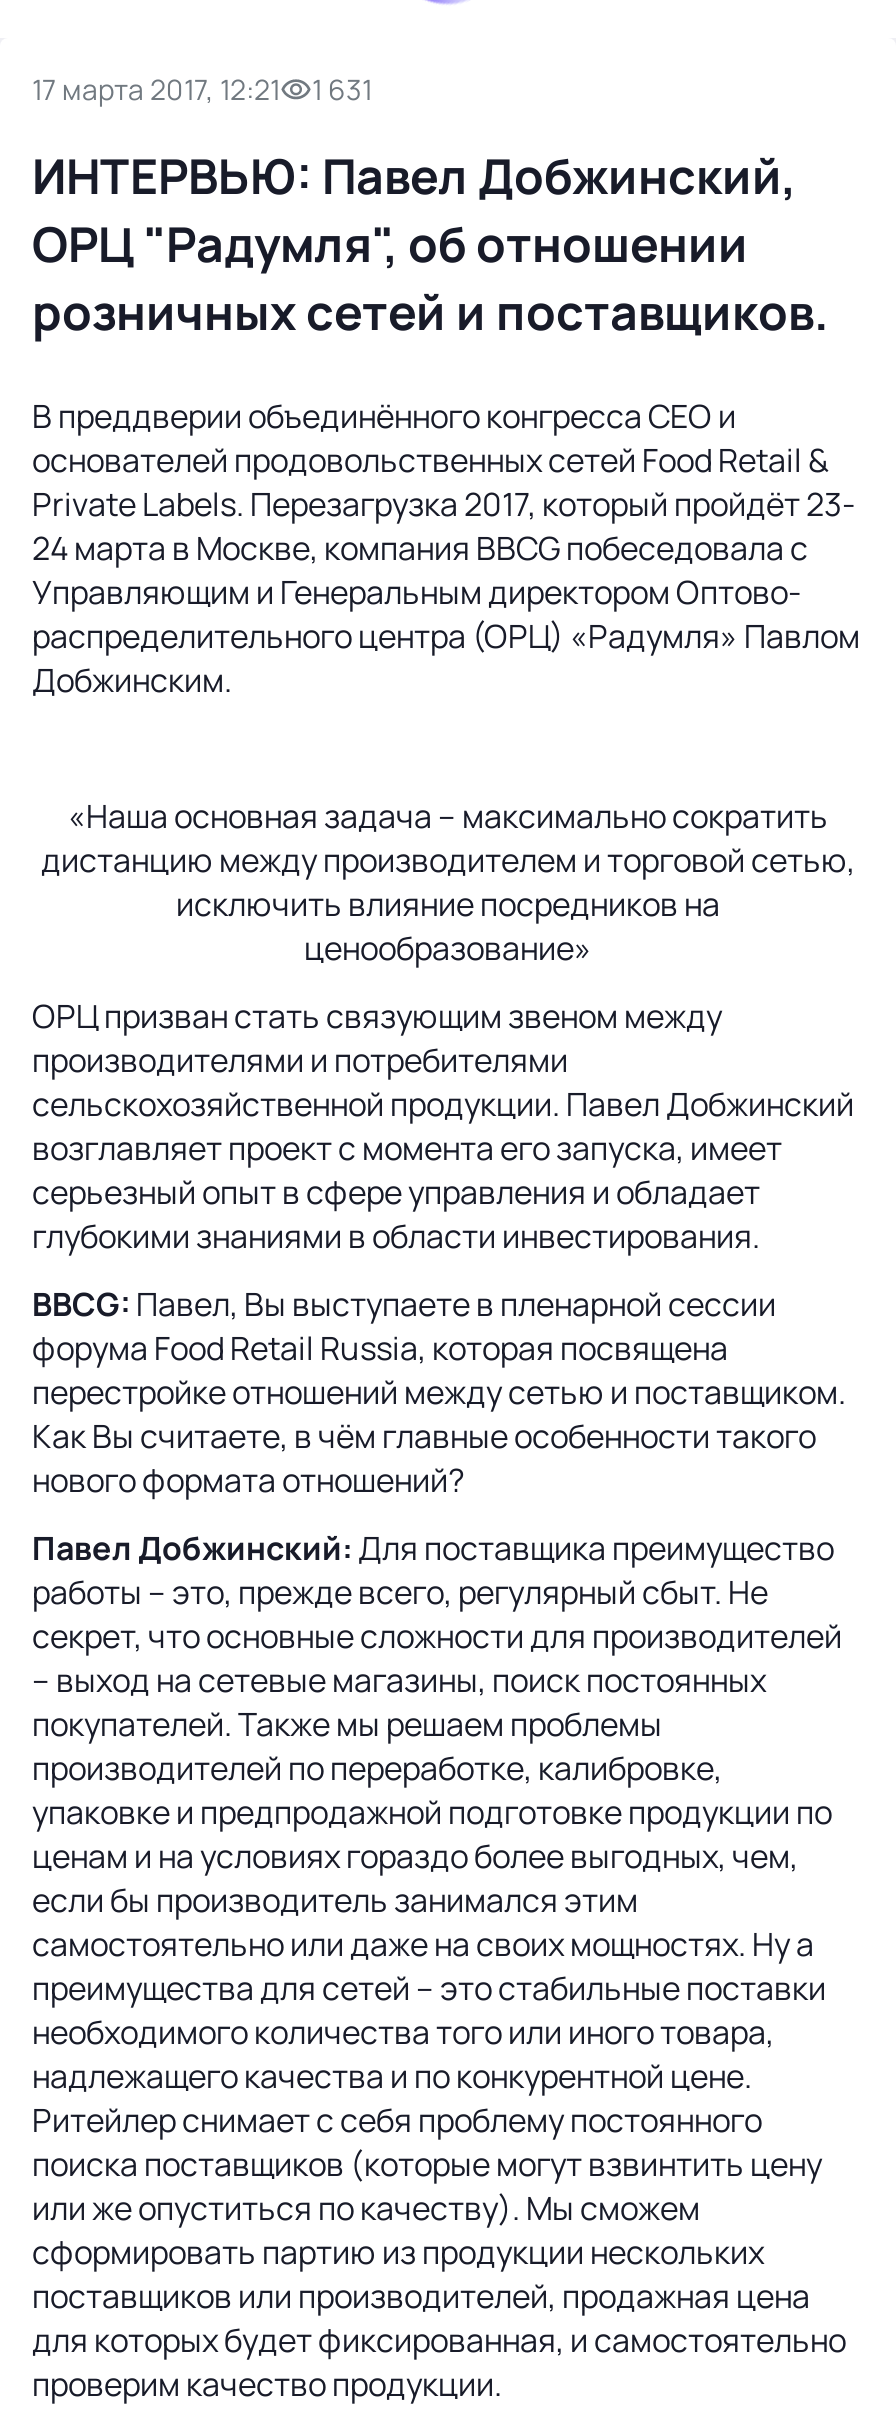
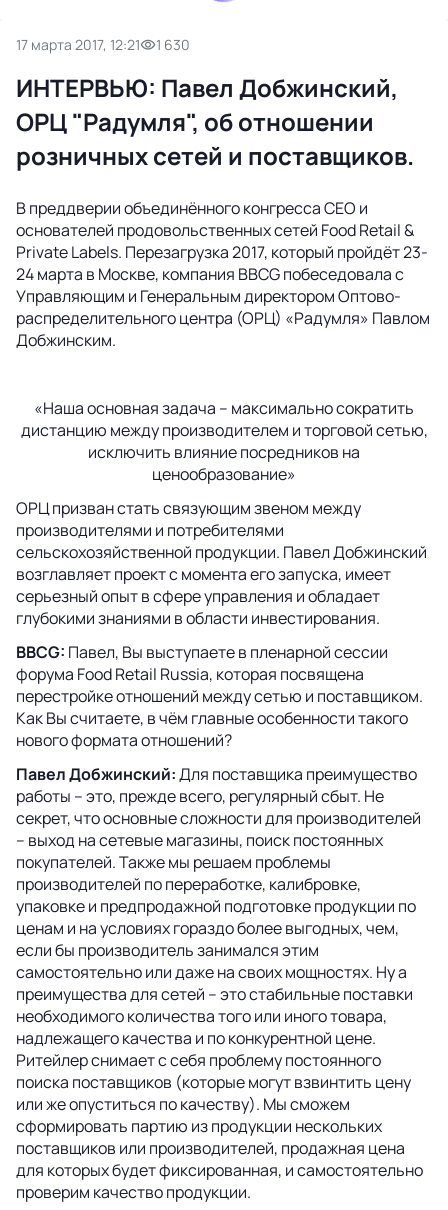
[32,70,372,108] 17 марта 2017, 12:21 1 631 -> [16,35,190,54] 17 марта 2017, 12:21 1 630

